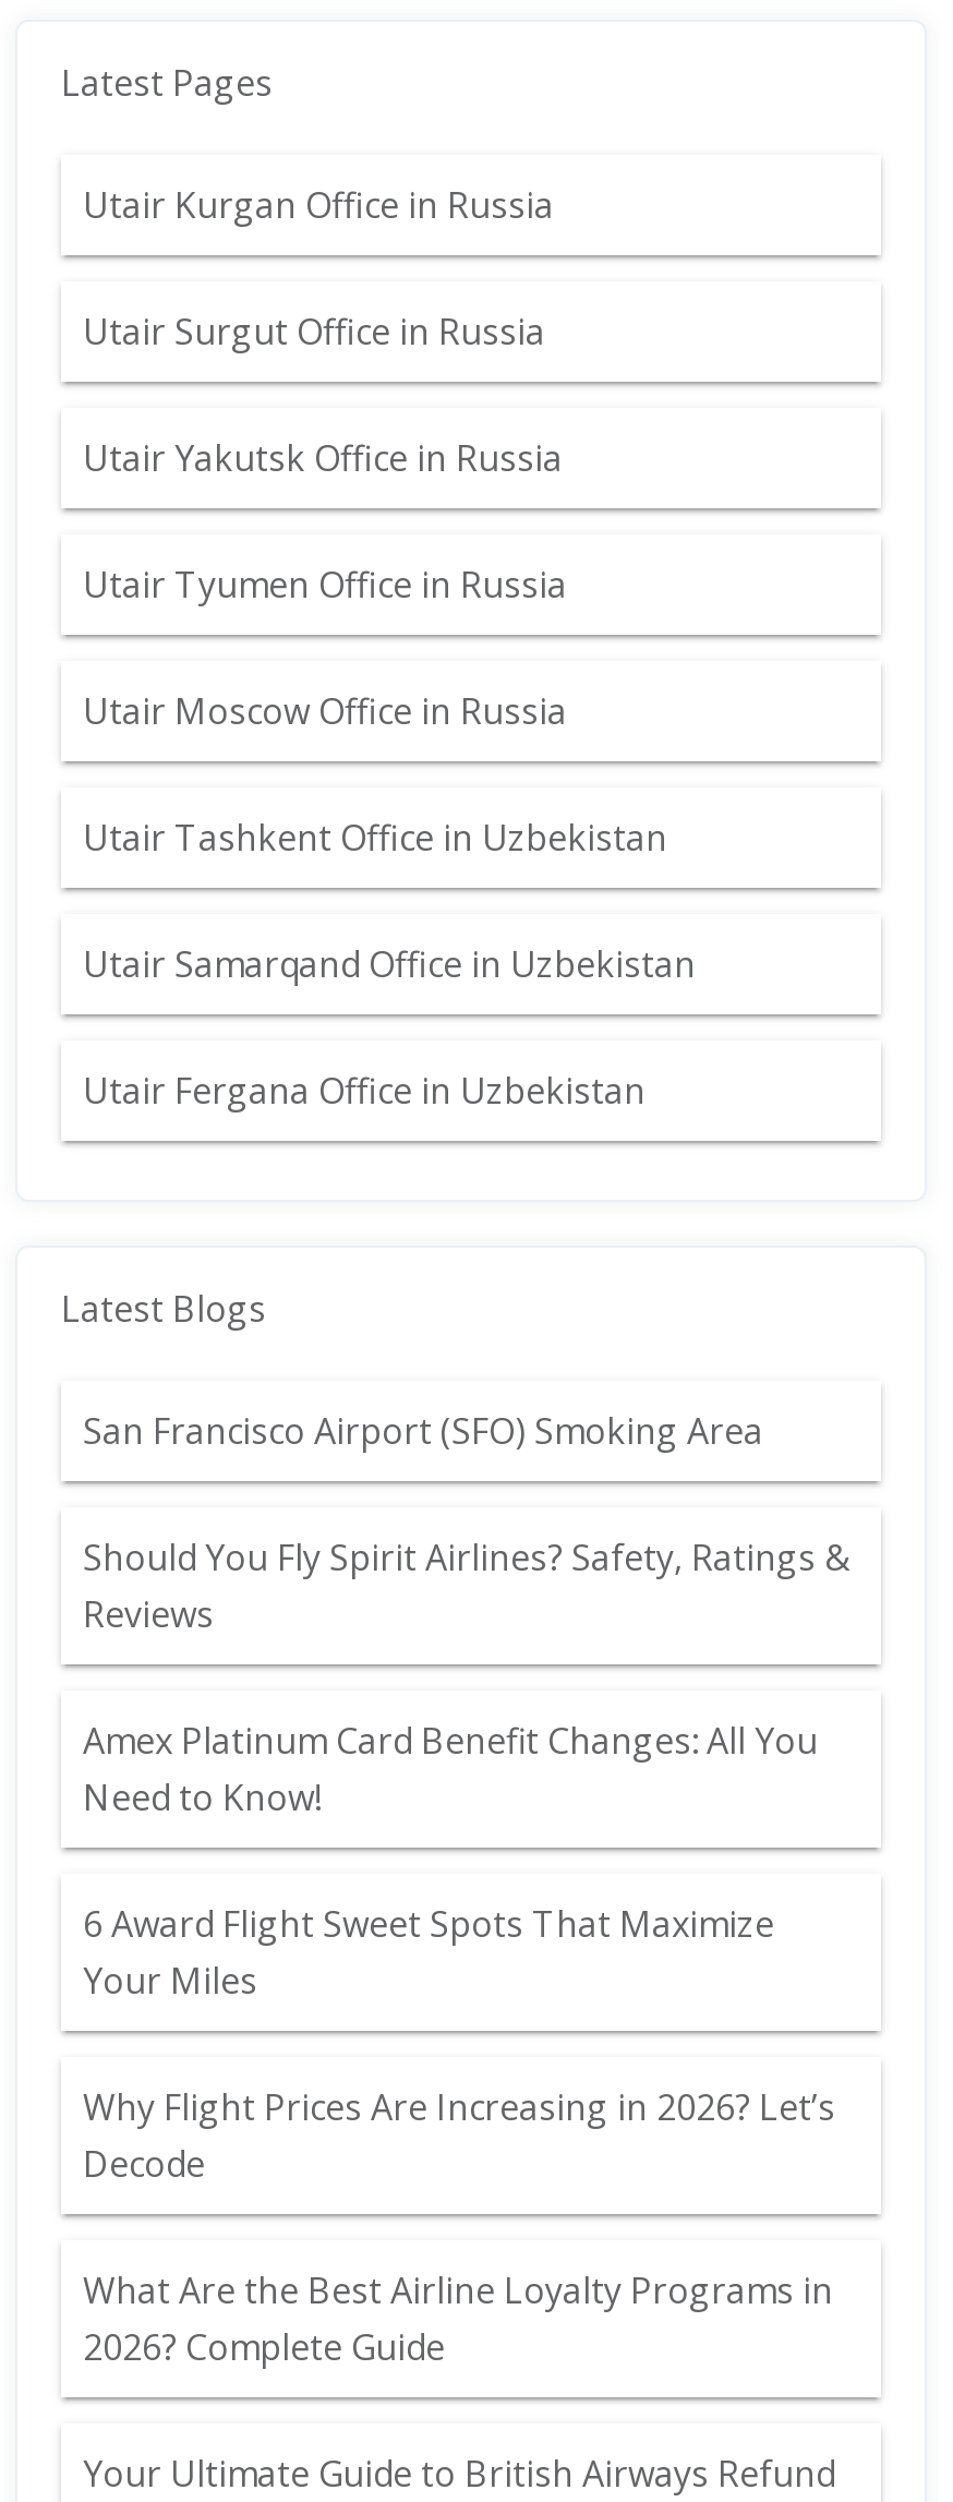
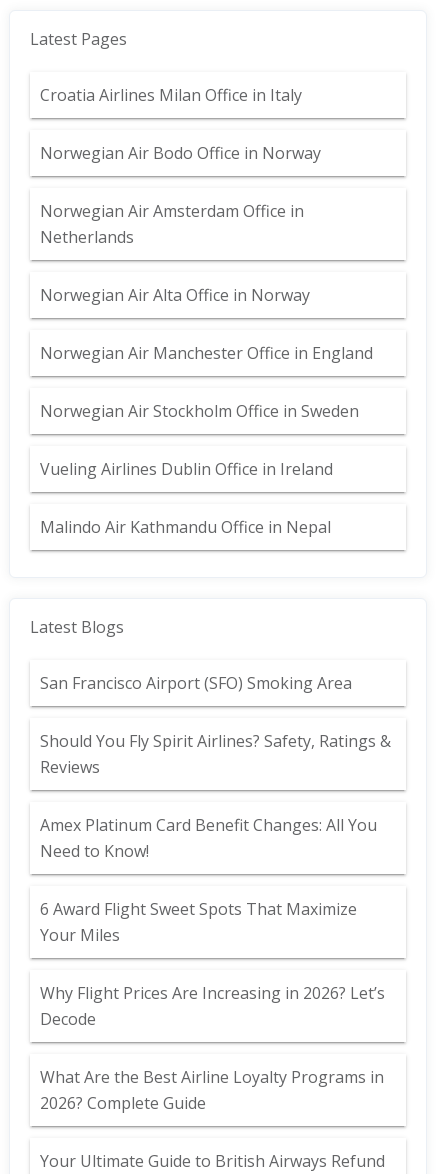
[83,181,554,229] Utair Kurgan Office in Russia -> [40,84,302,106] Croatia Airlines Milan Office in Italy
[83,308,545,356] Utair Surgut Office in Russia -> [40,142,321,164] Norwegian Air Bodo Office in Norway
[83,434,563,482] Utair Yakutsk Office in Russia -> [40,200,304,248] Norwegian Air Amsterdam Office in | Netherlands
[83,561,567,609] Utair Tyumen Office in Russia -> [40,284,310,306] Norwegian Air Alta Office in Norway
[83,687,567,735] Utair Moscow Office in Russia -> [40,342,373,364] Norwegian Air Manchester Office in England
[83,814,667,862] Utair Tashkent Office in Uzbekistan -> [40,400,359,422] Norwegian Air Stockholm Office in Sweden
[83,940,696,988] Utair Samarqand Office in Uzbekistan -> [40,458,333,480] Vueling Airlines Dublin Office in Ireland
[83,1067,646,1115] Utair Fergana Office in Uzbekistan -> [40,516,331,538] Malindo Air Kathmandu Office in Nepal

